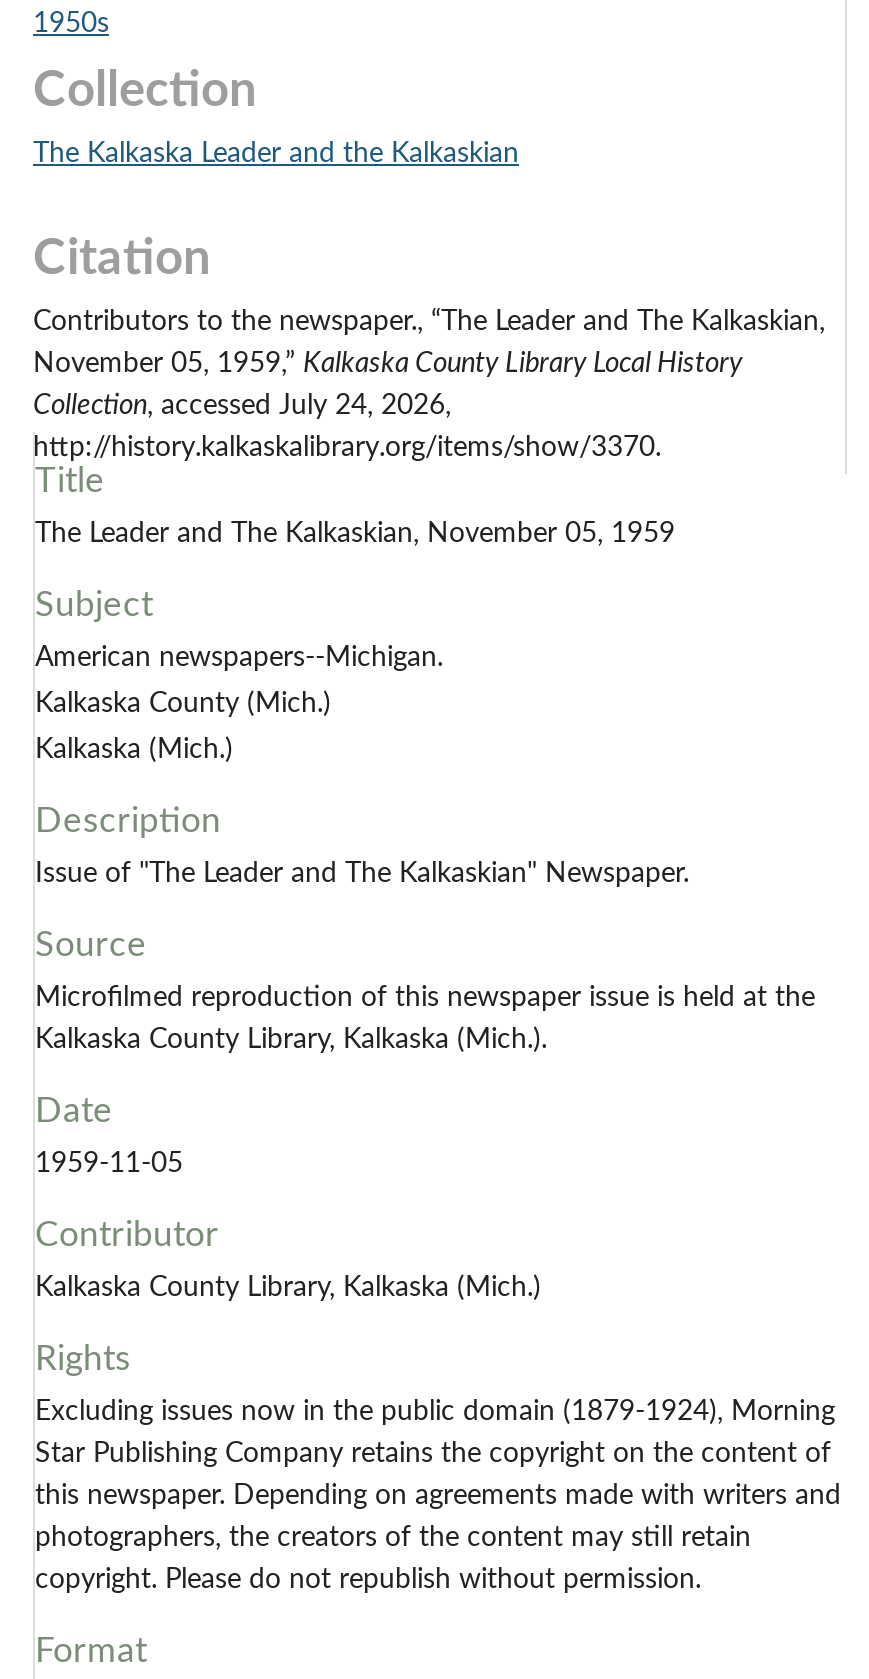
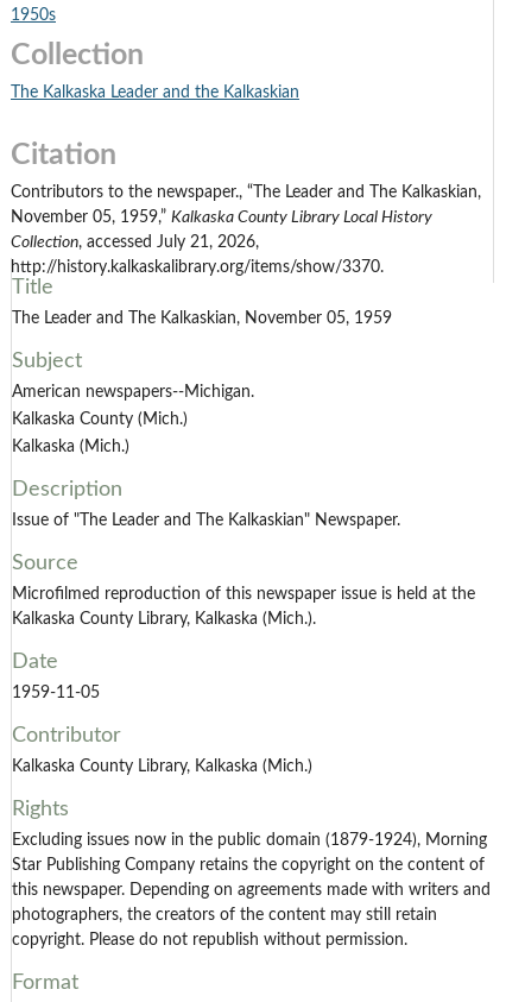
[33,392,451,420] Collection, accessed July 24, 2026, -> [11,234,259,251] Collection, accessed July 21, 2026,

